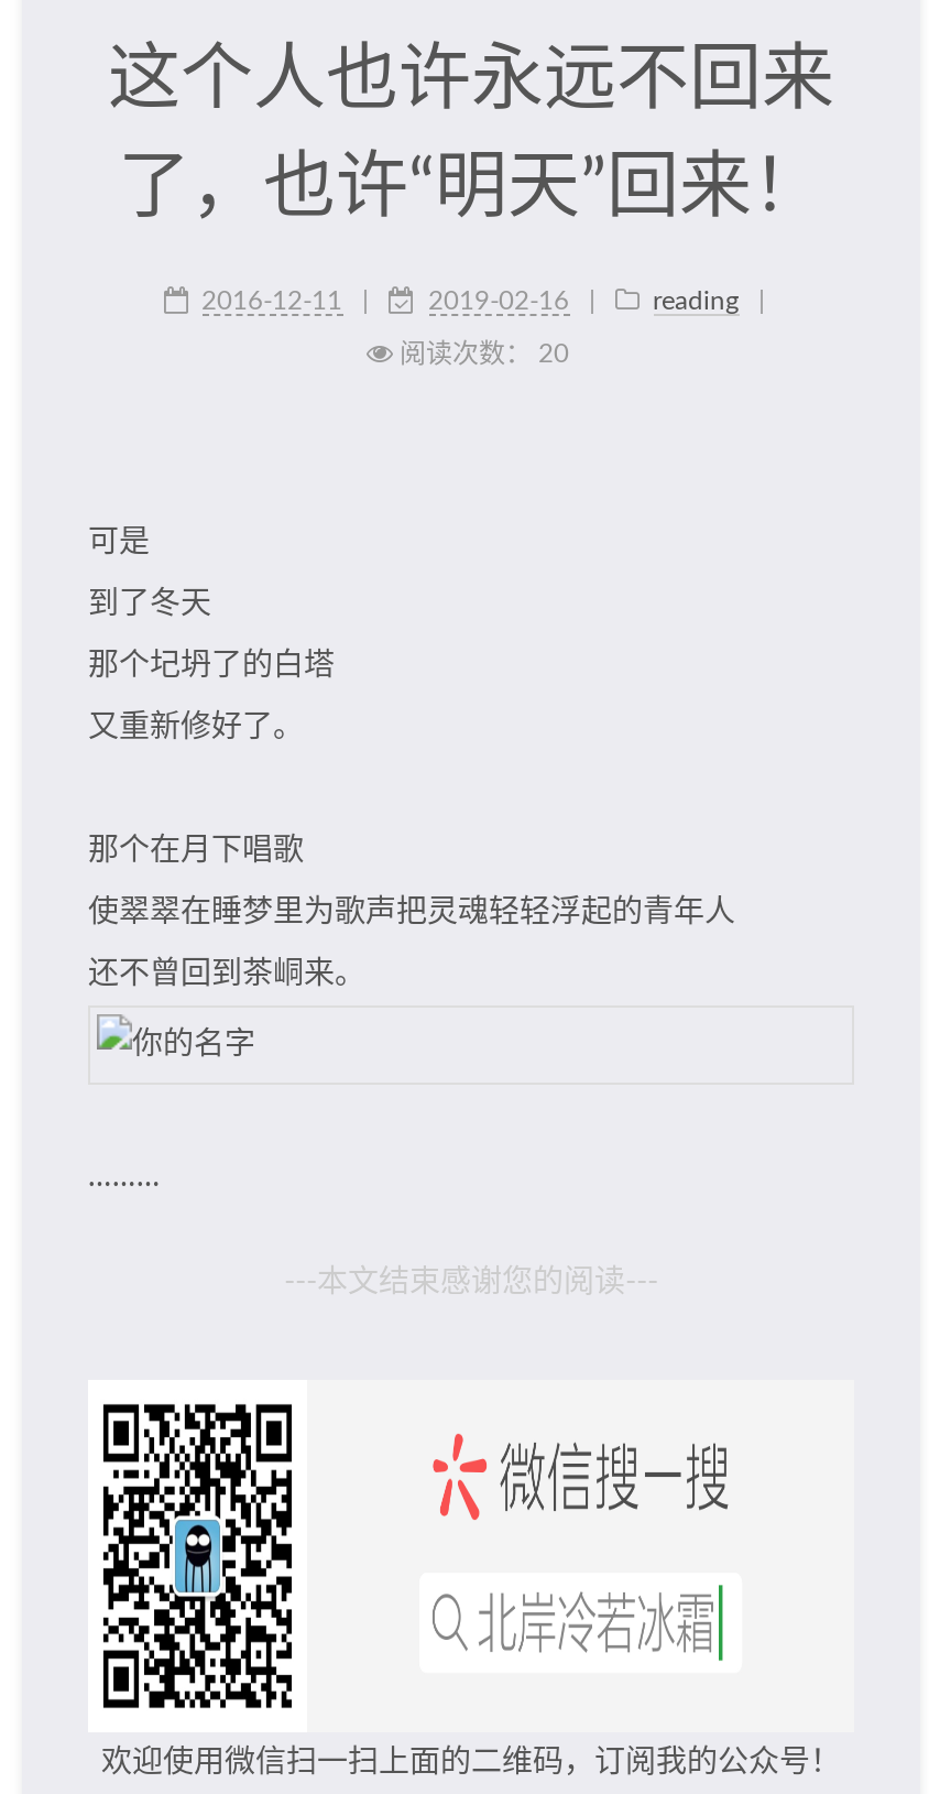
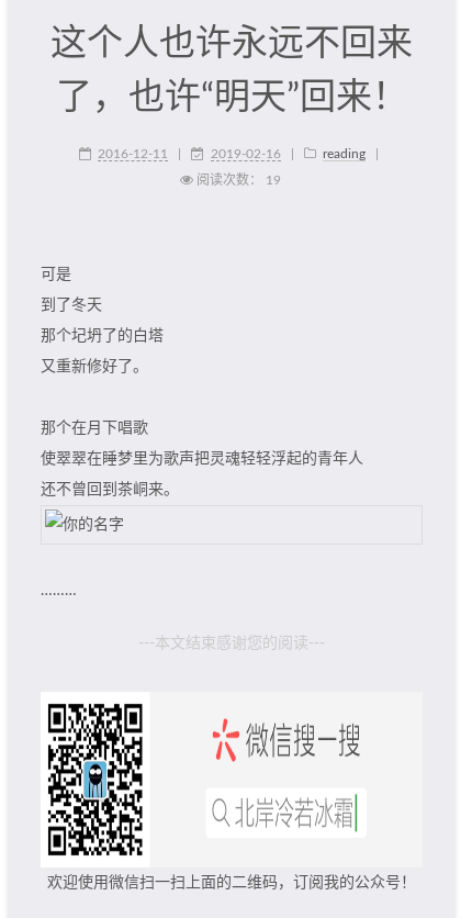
[393,340,569,367] 阅读次数：20 -> [193,173,280,187] 阅读次数：19

